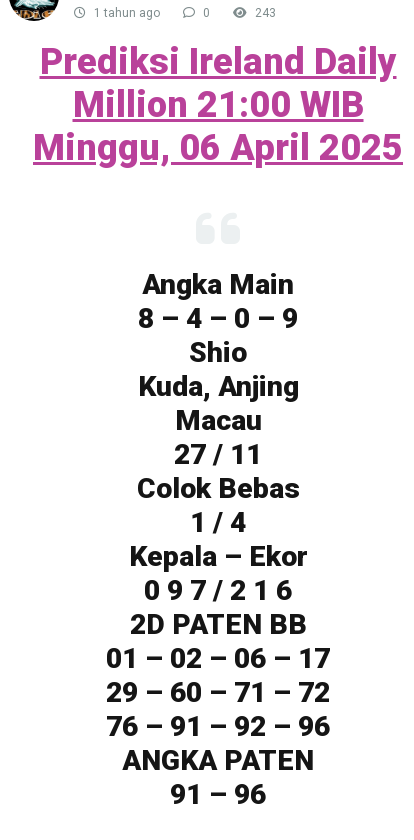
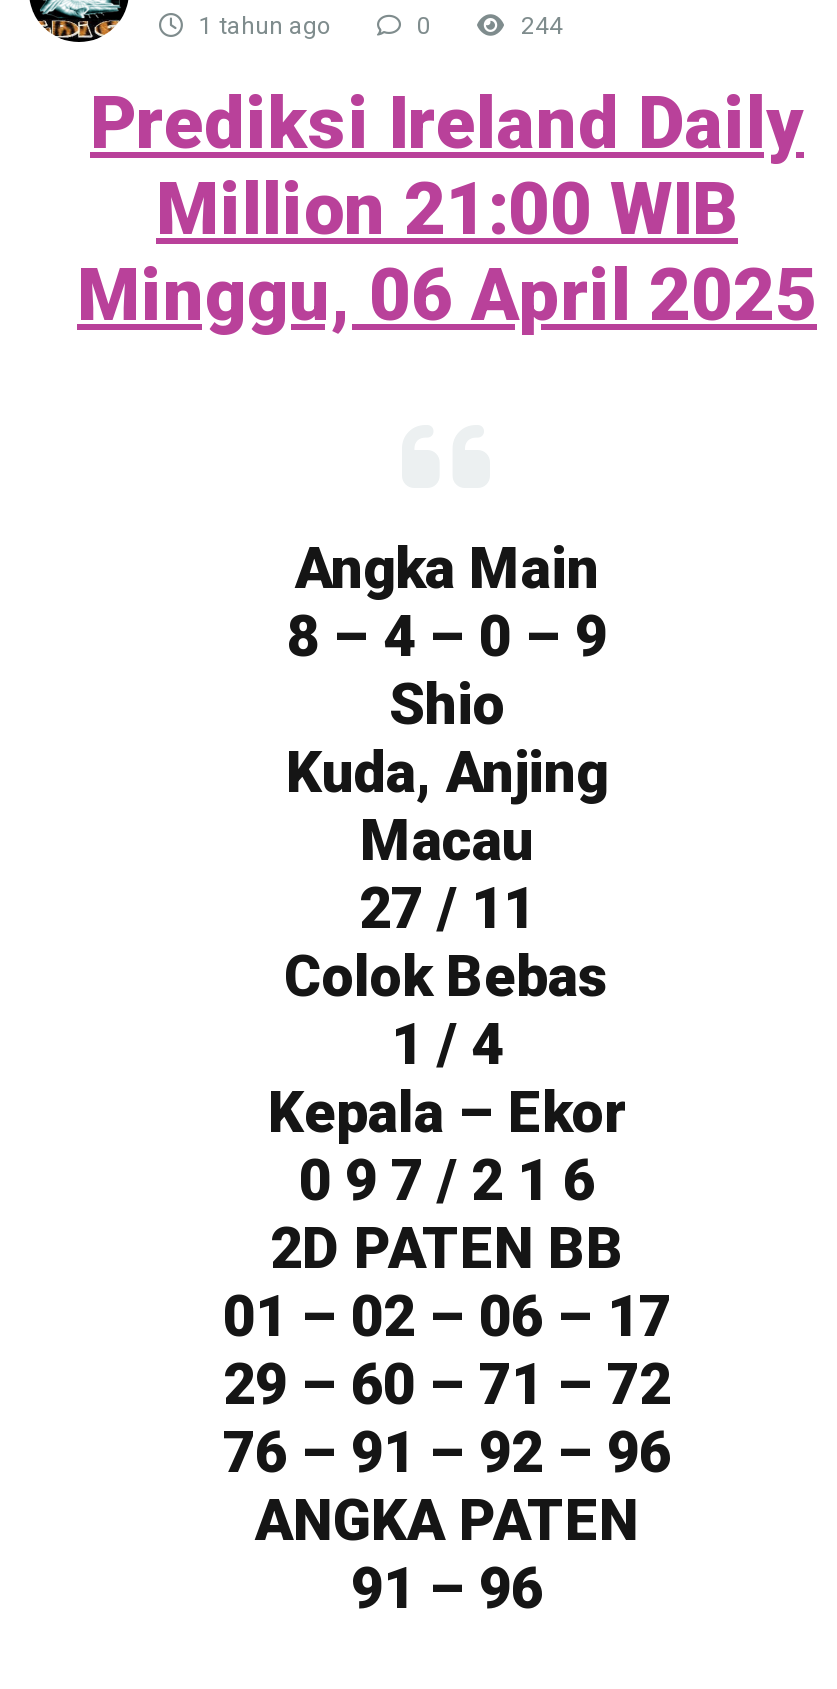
[252,6,276,20] 243 -> [515,12,563,40] 244

